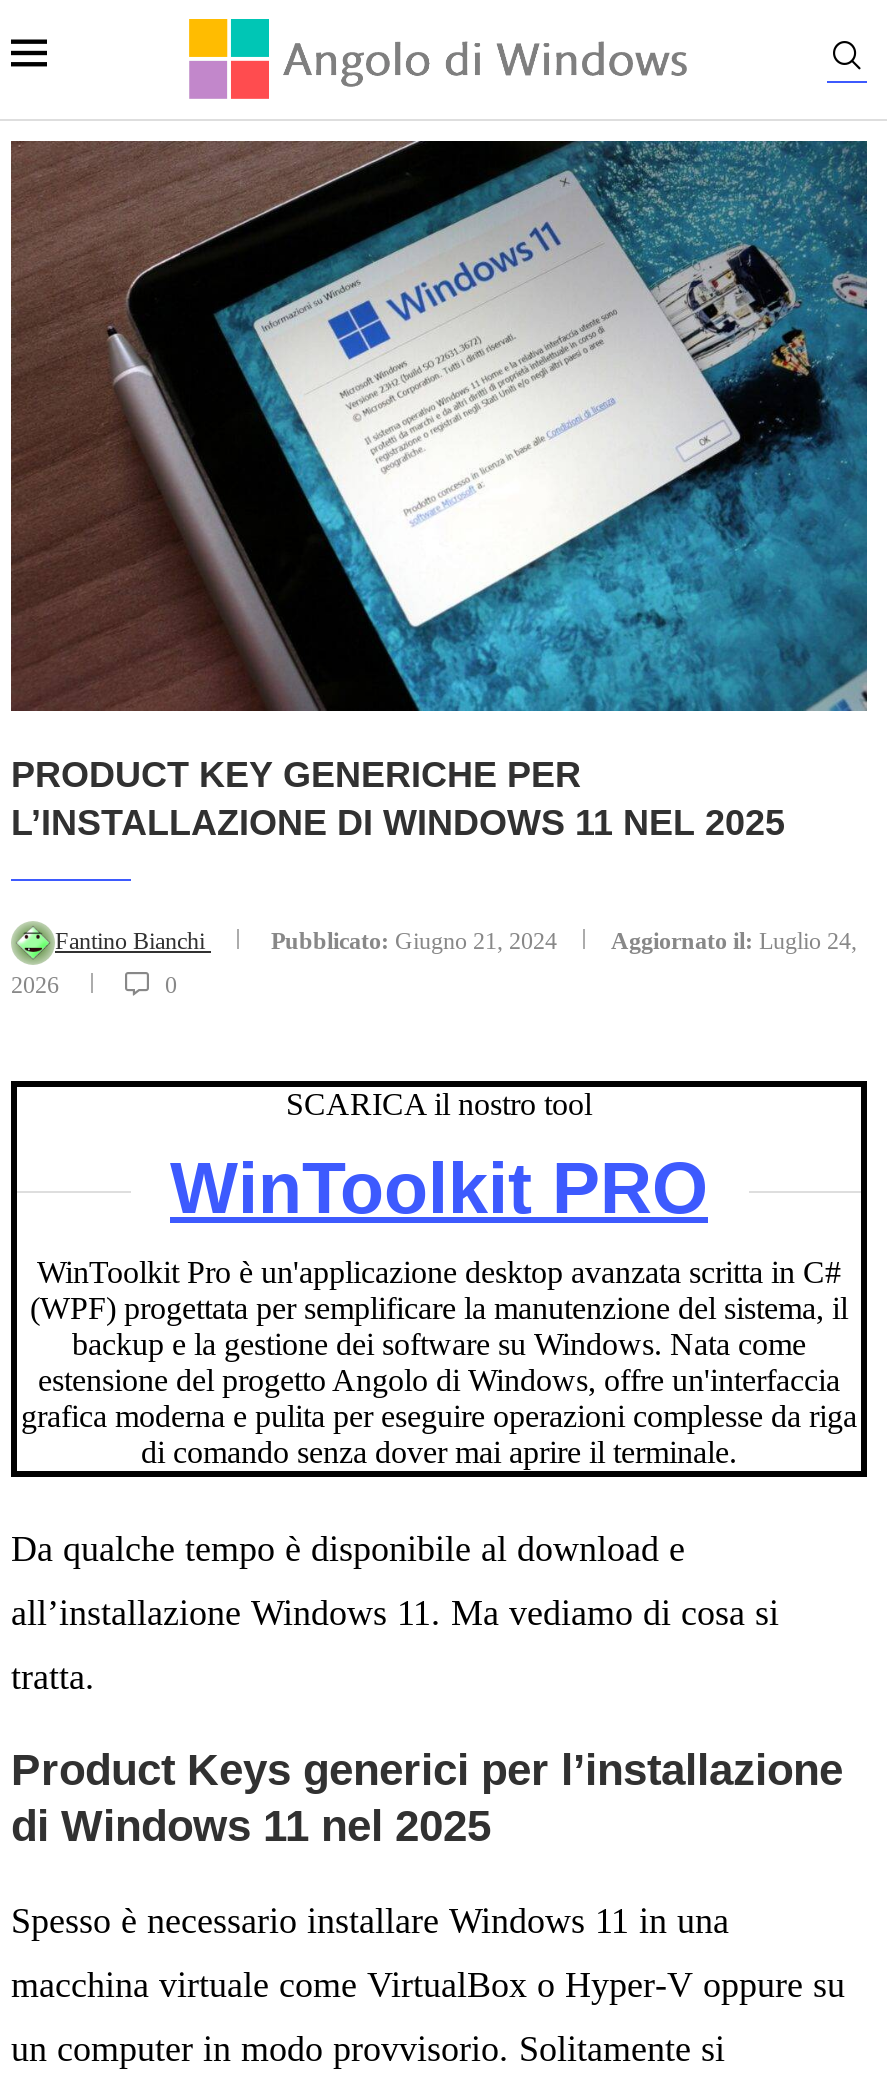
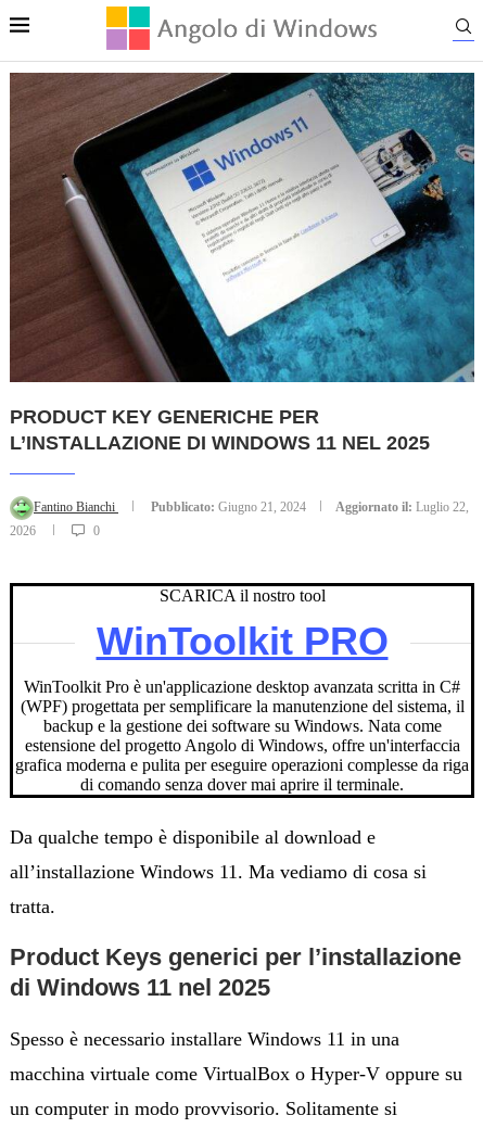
[611,927,857,955] Aggiornato il: Luglio 24, -> [335,499,469,515] Aggiornato il: Luglio 22,

